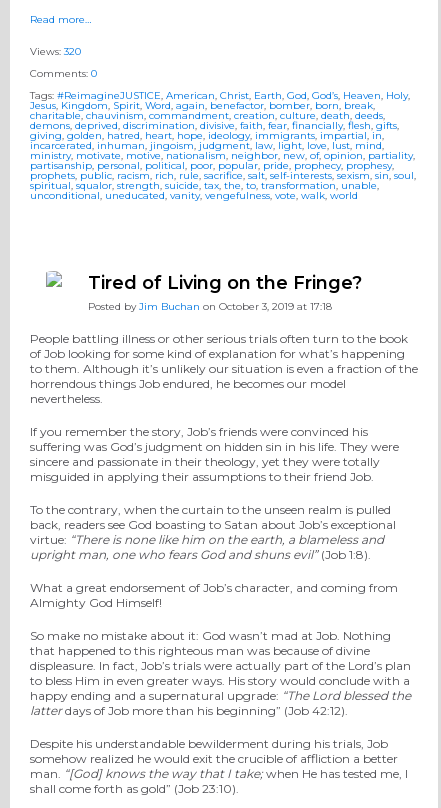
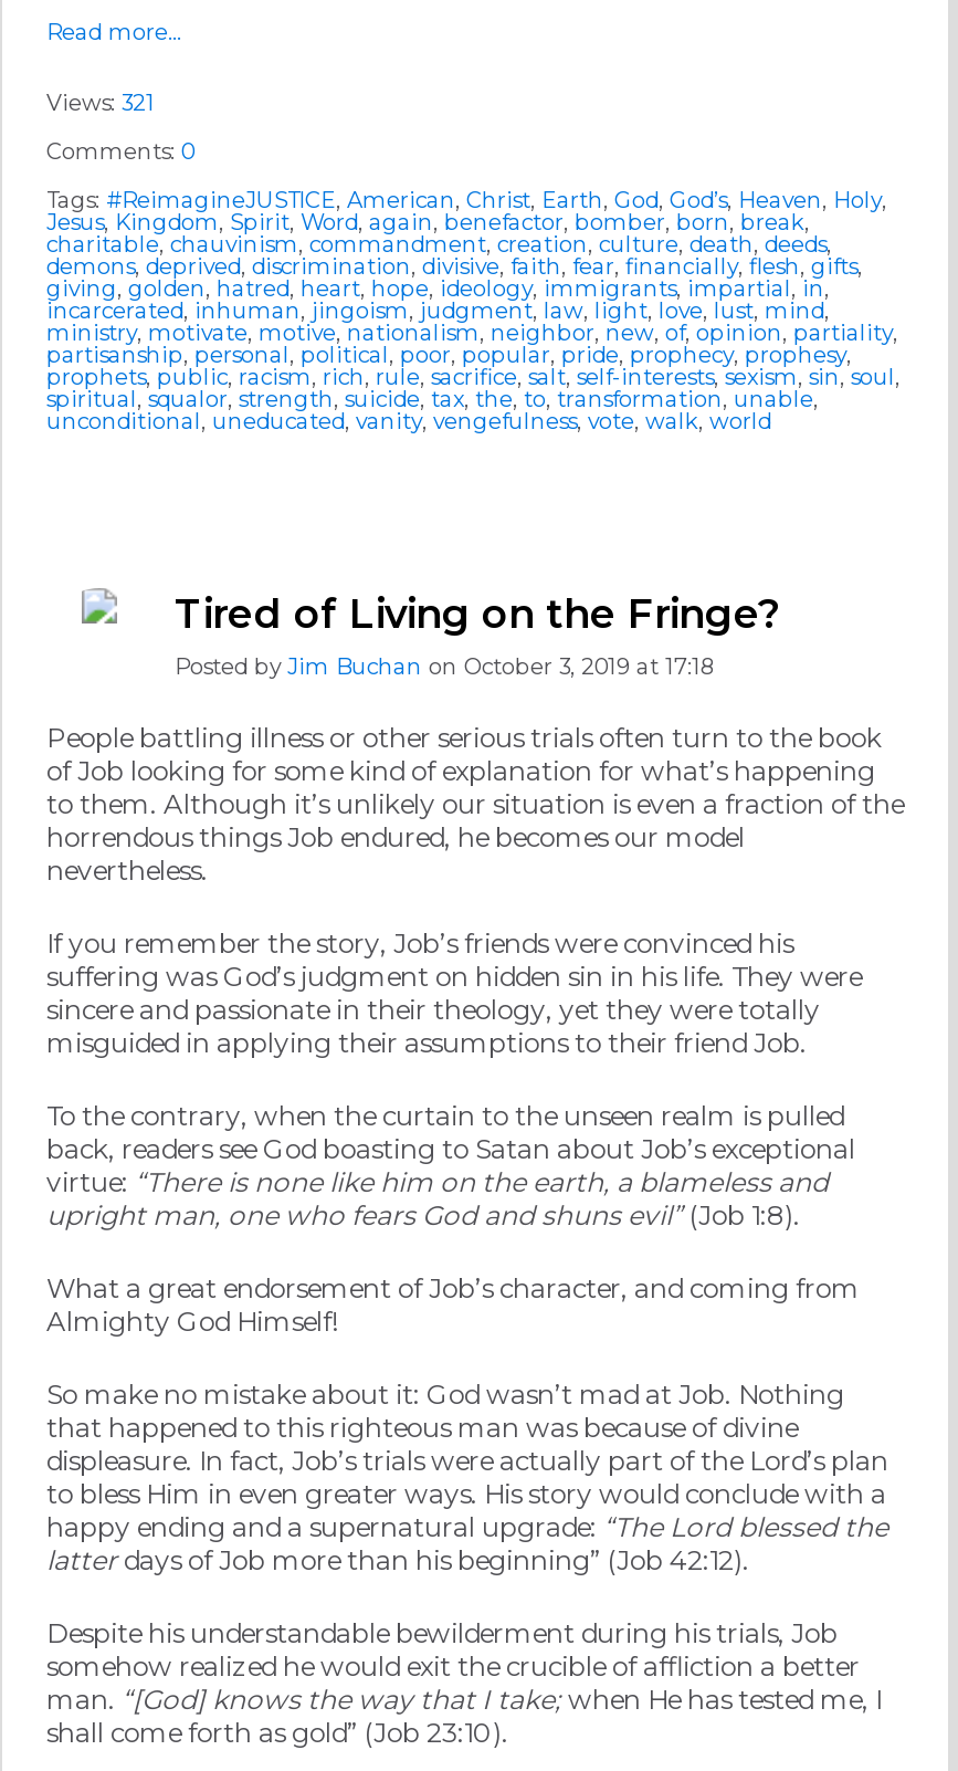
[30,45,81,58] Views: 320 -> [46,88,155,117] Views: 321

